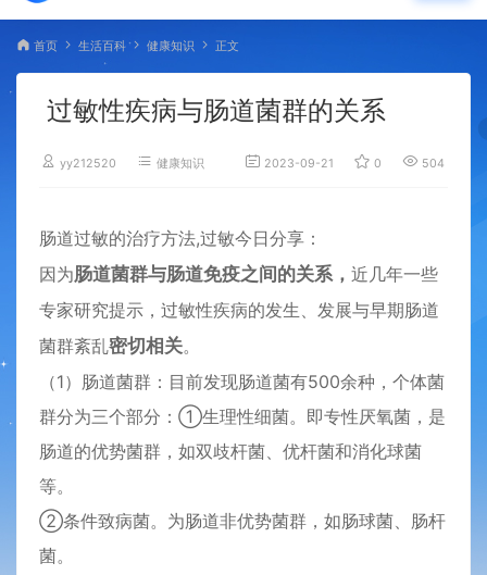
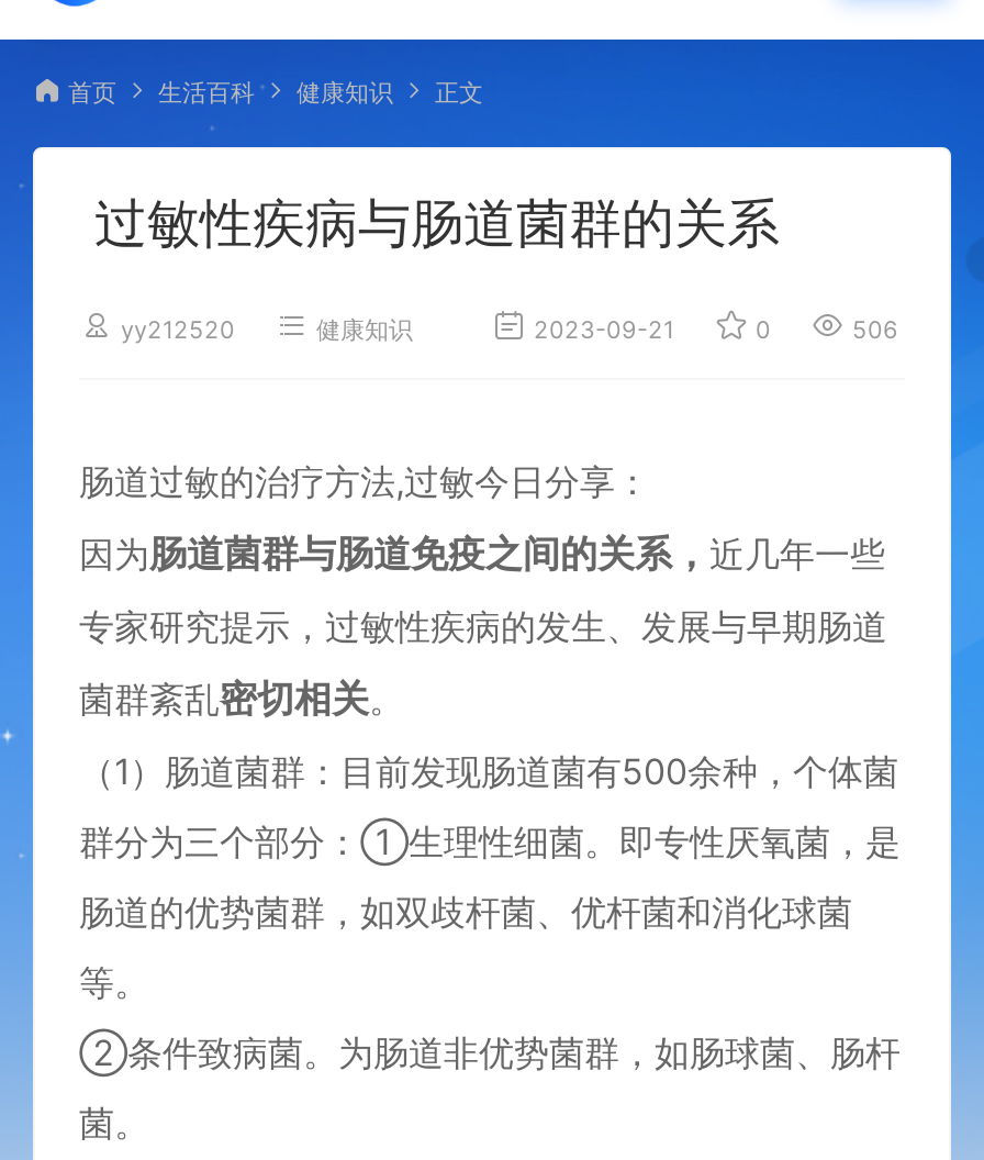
[419,157,445,171] 504 -> [846,316,898,345] 506

